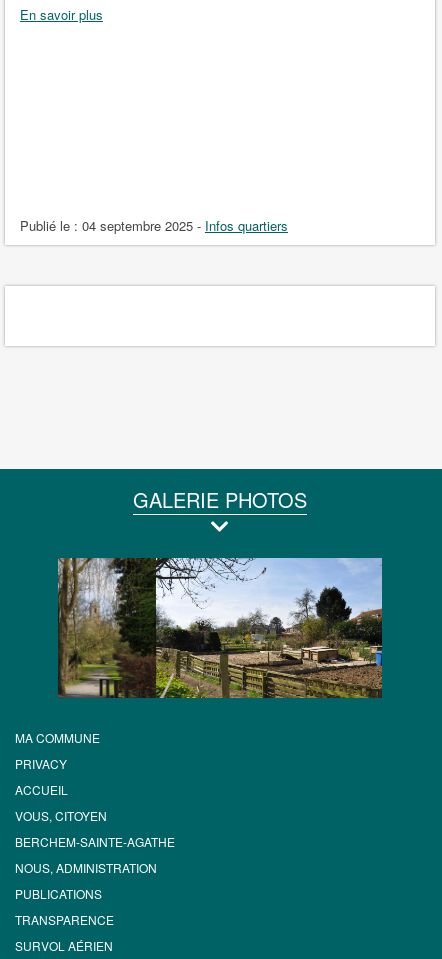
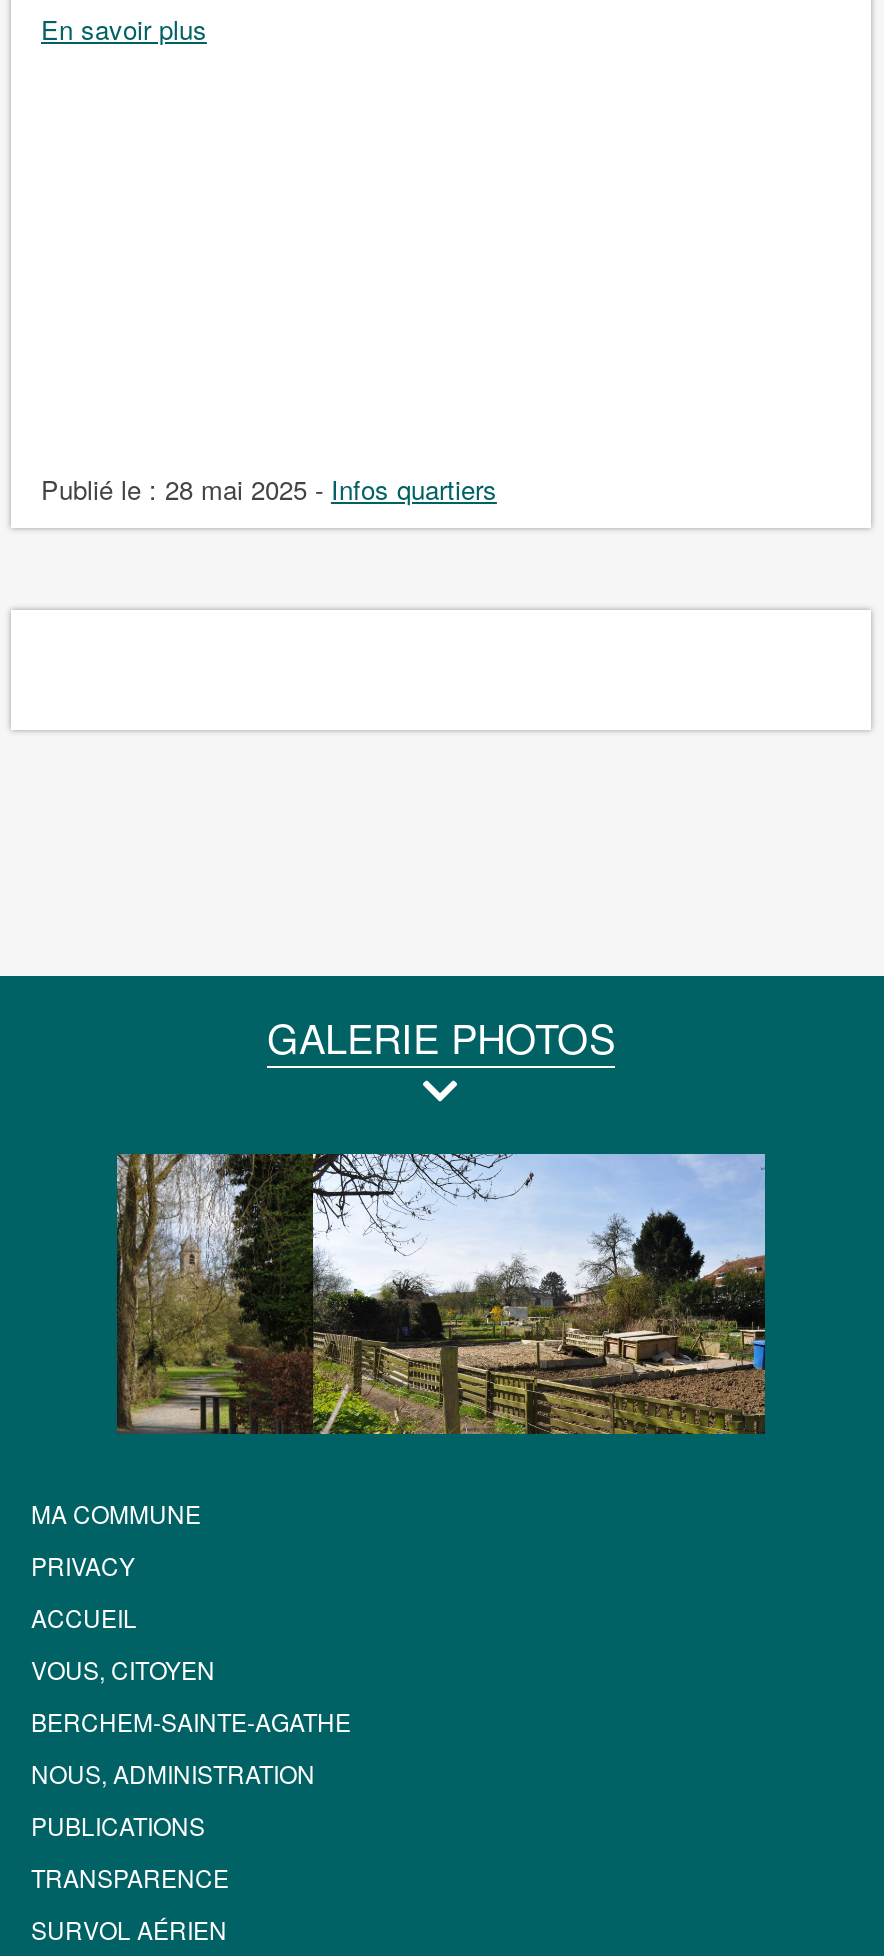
[20,216,288,235] Publié le : 04 septembre 2025 - Infos quartiers -> [41,469,497,507] Publié le : 28 mai 2025 - Infos quartiers

